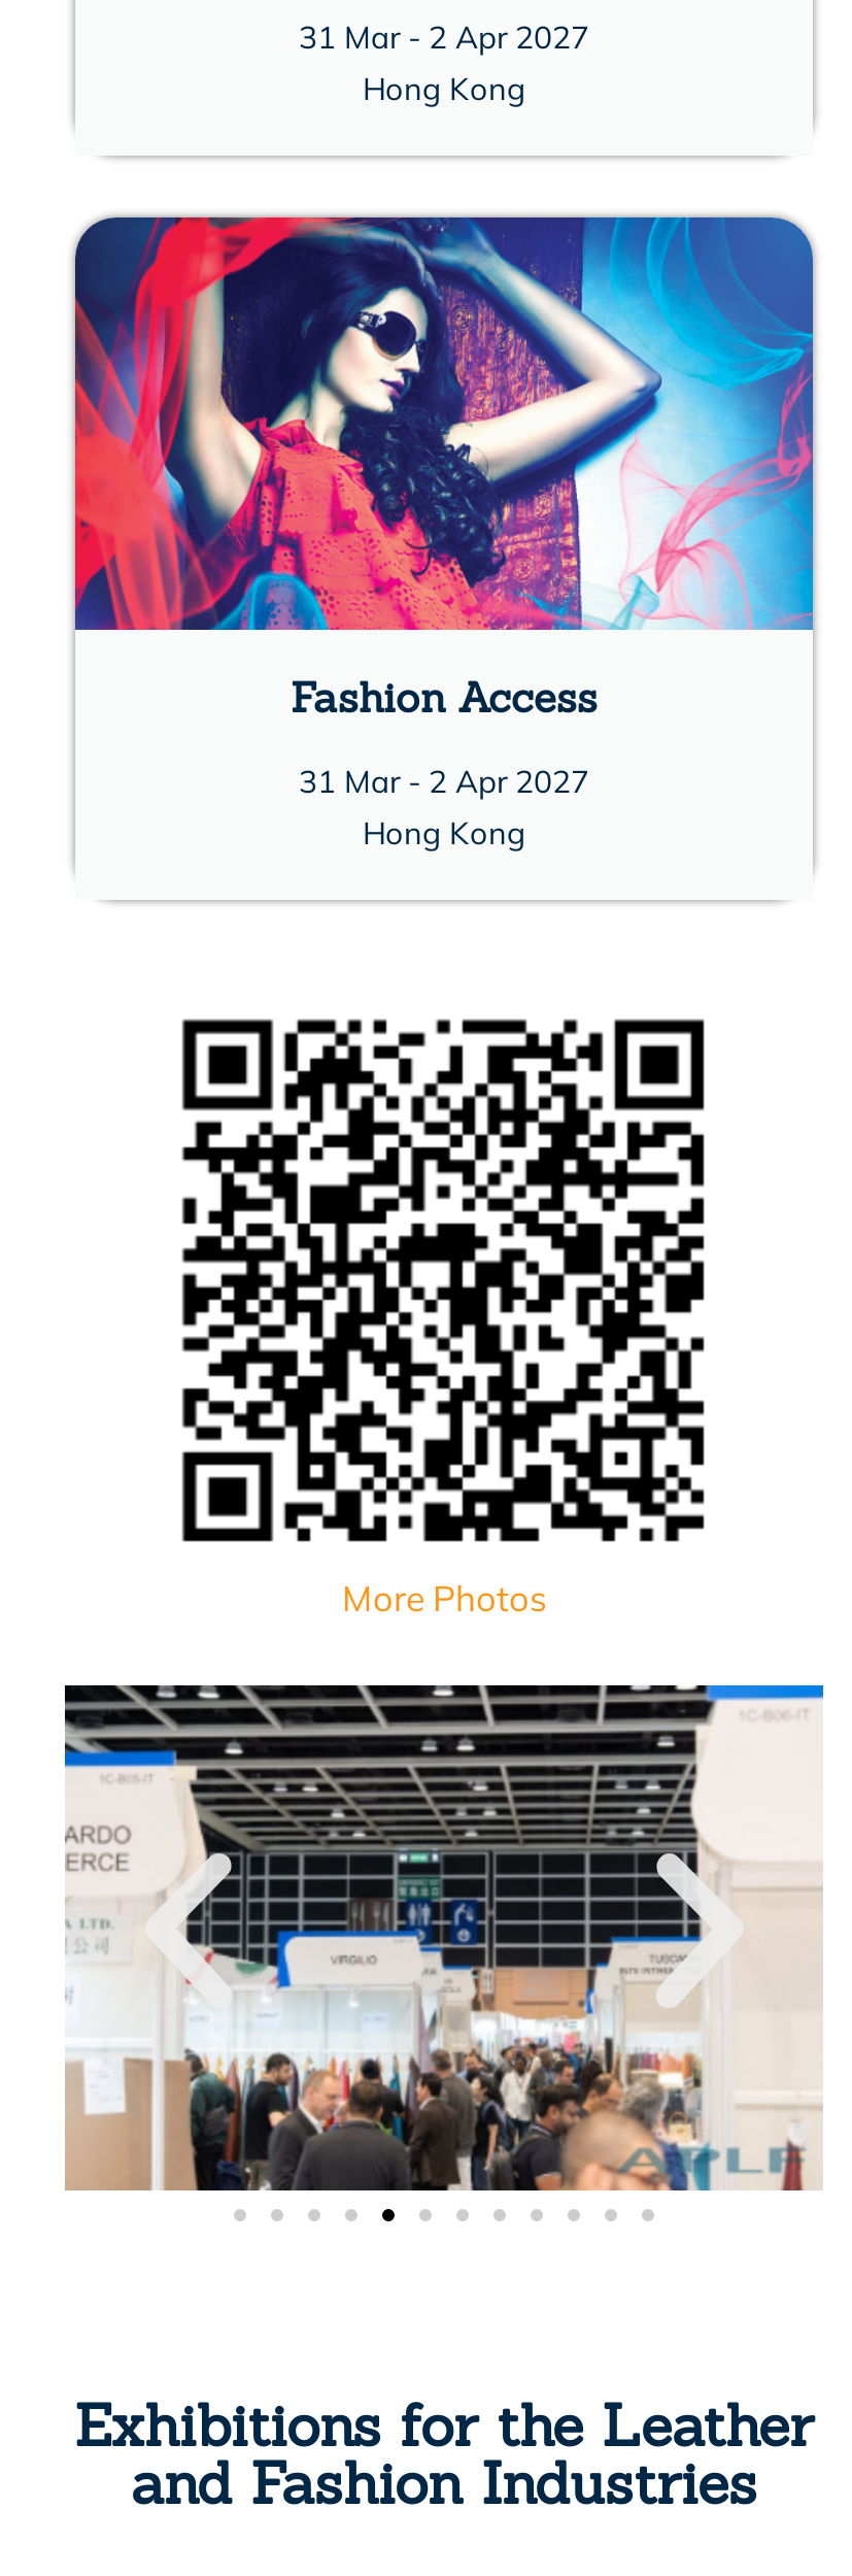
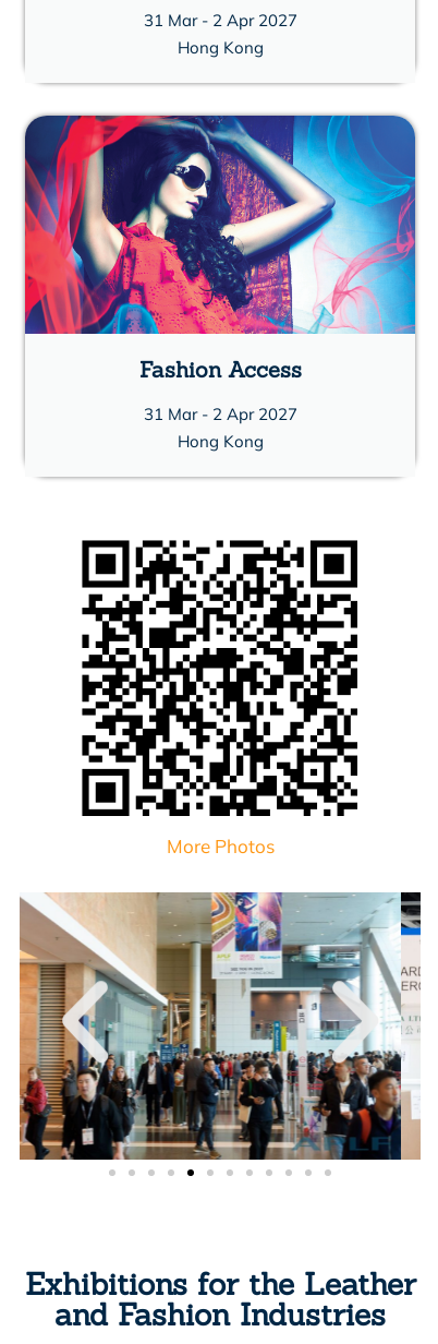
[63,1683,825,2193] [image] -> [19,891,422,1161] [image]

